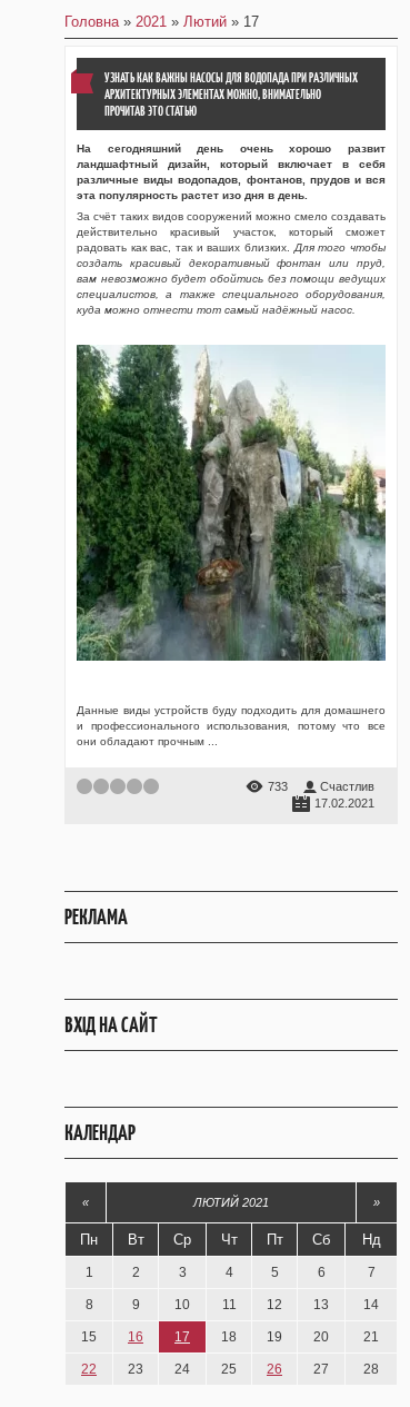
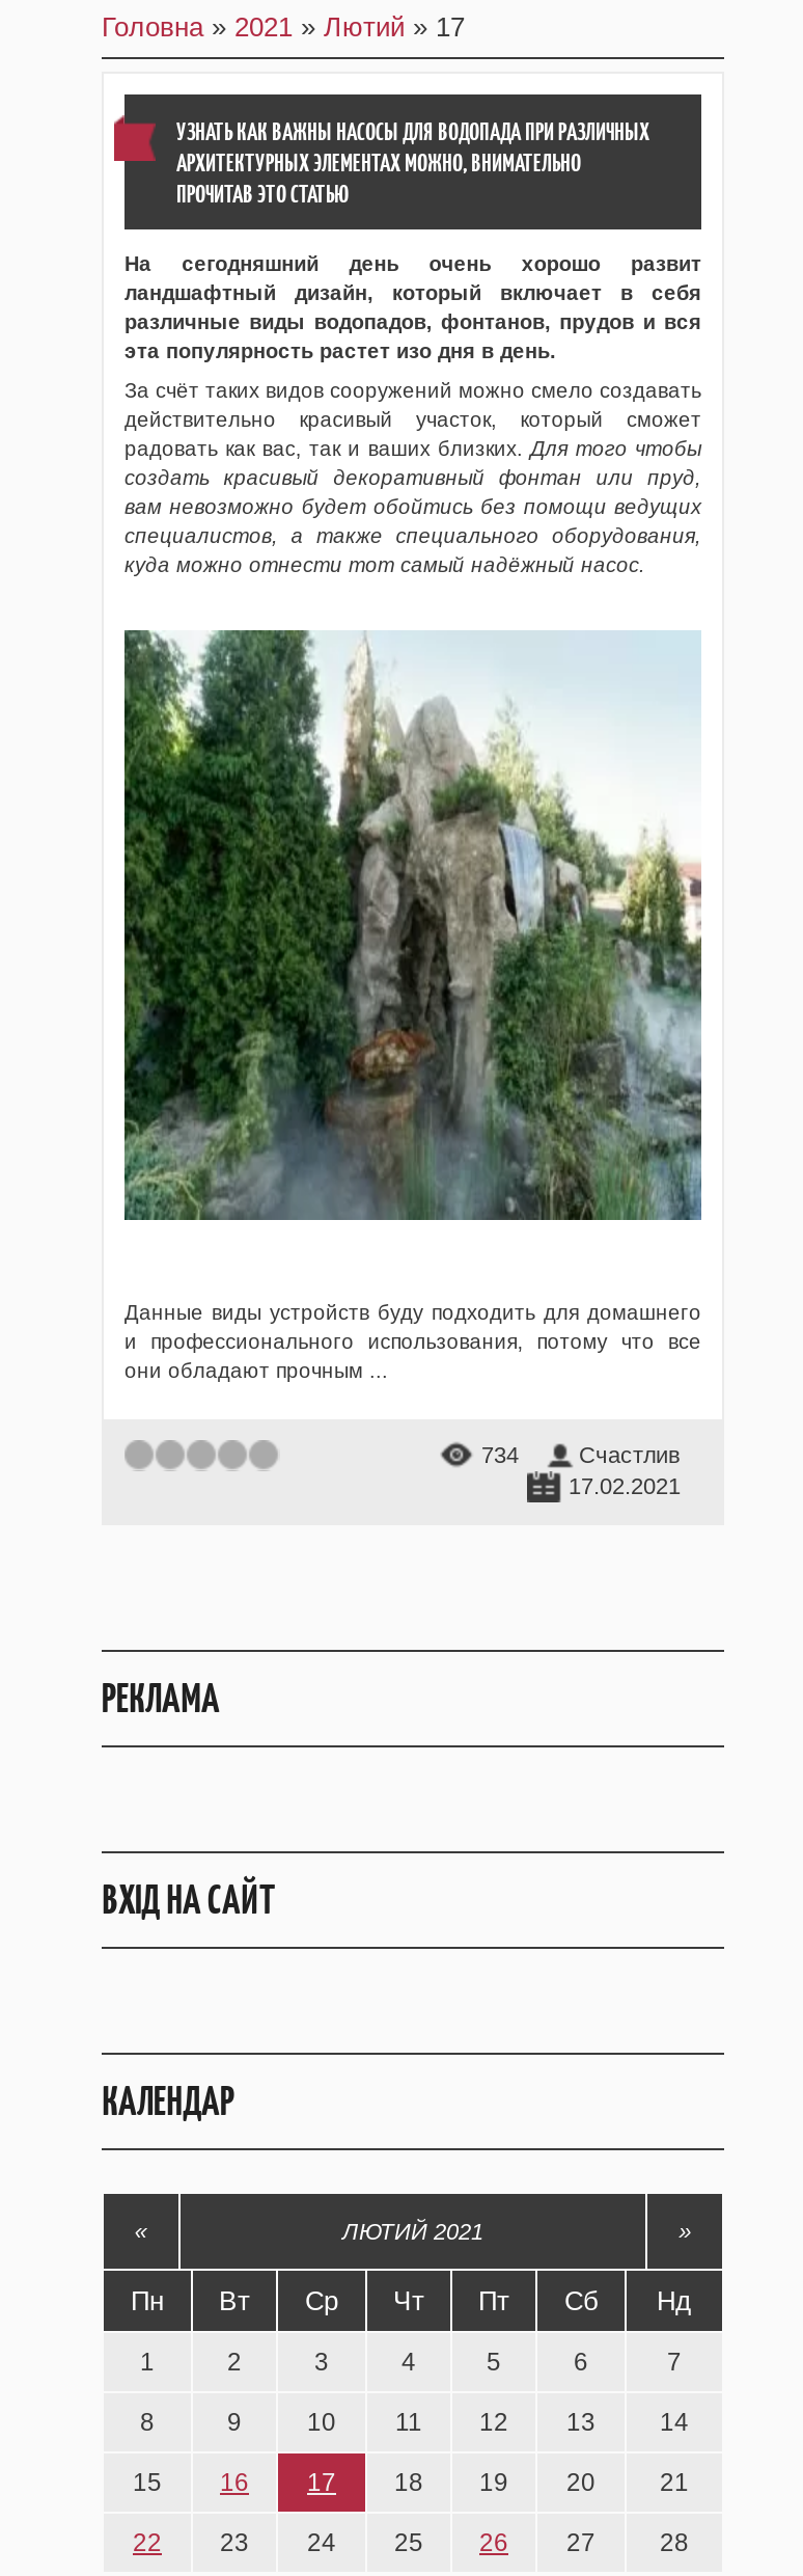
[268,780,288,793] 733 -> [481,1442,519,1467] 734

